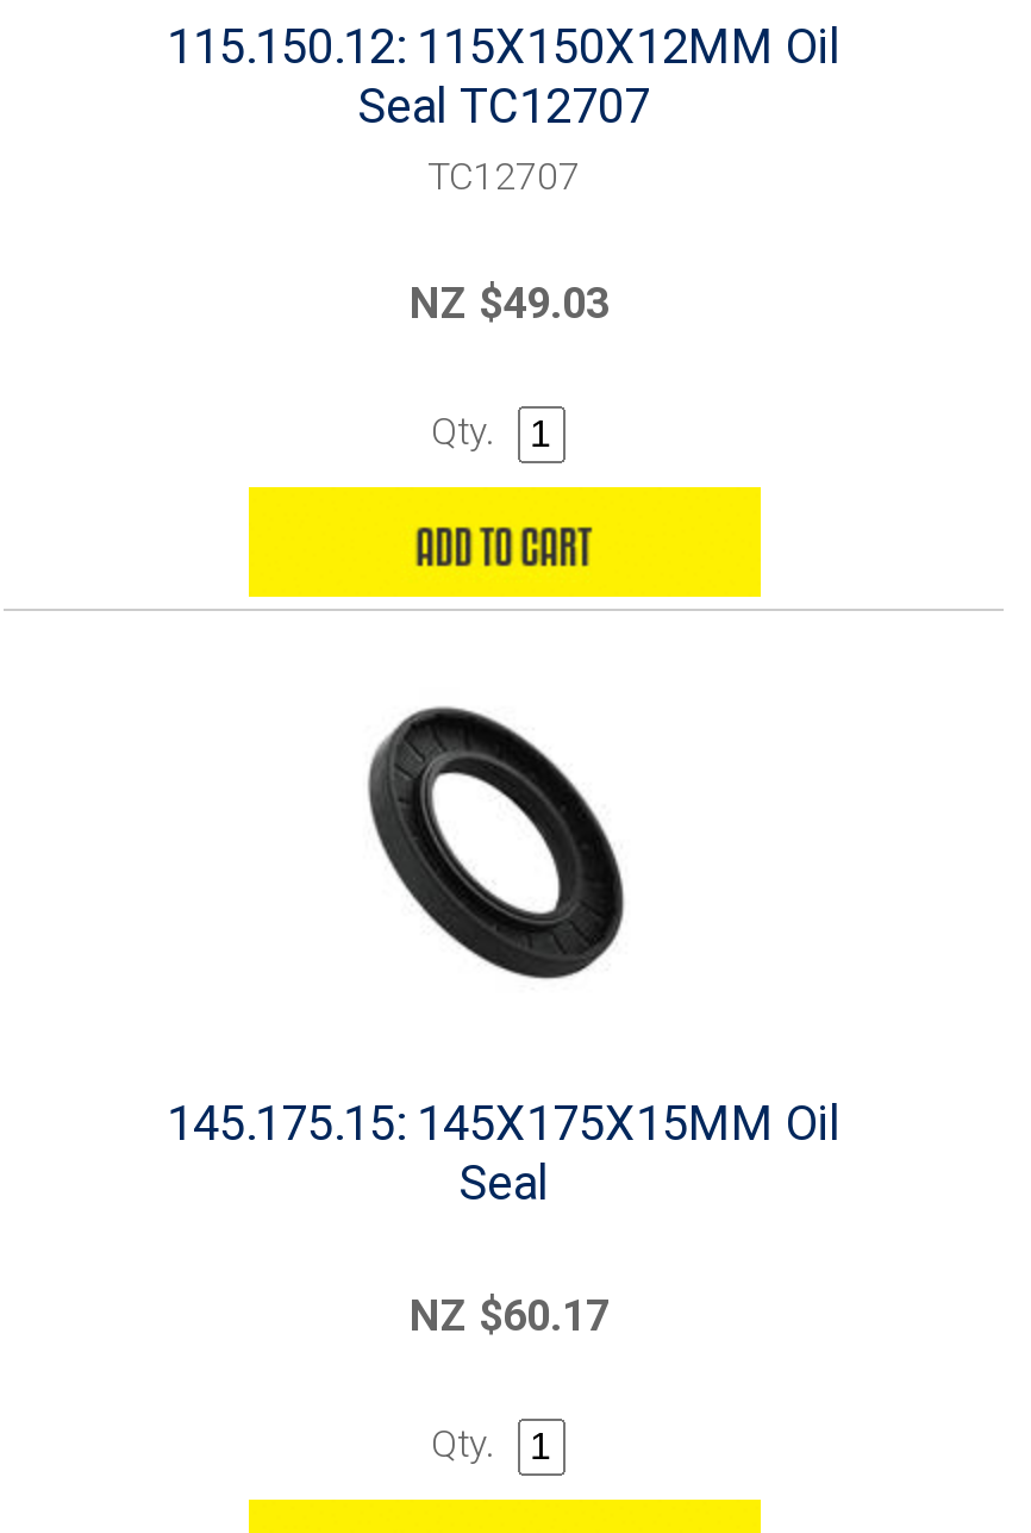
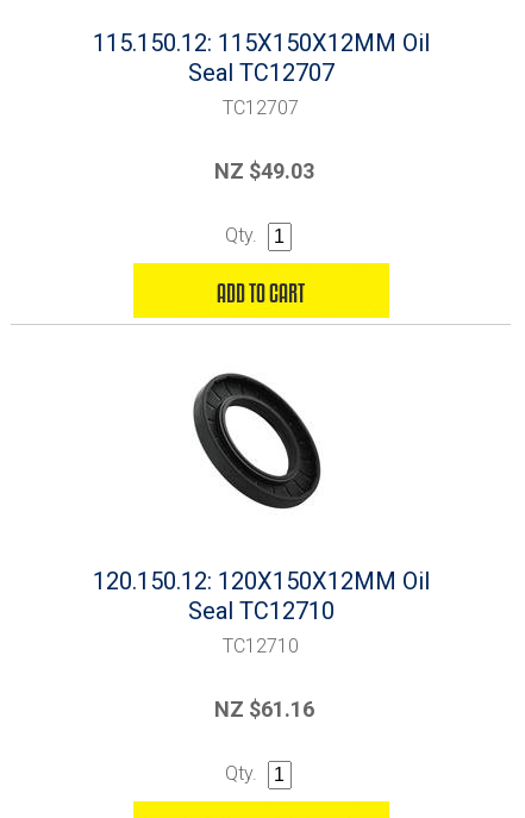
[167,1095,841,1211] 145.175.15: 145X175X15MM Oil | Seal -> [92,567,429,657] 120.150.12: 120X150X12MM Oil | Seal TC12710 | TC12710
[410,1290,610,1340] NZ $60.17 -> [214,697,314,722] NZ $61.16

